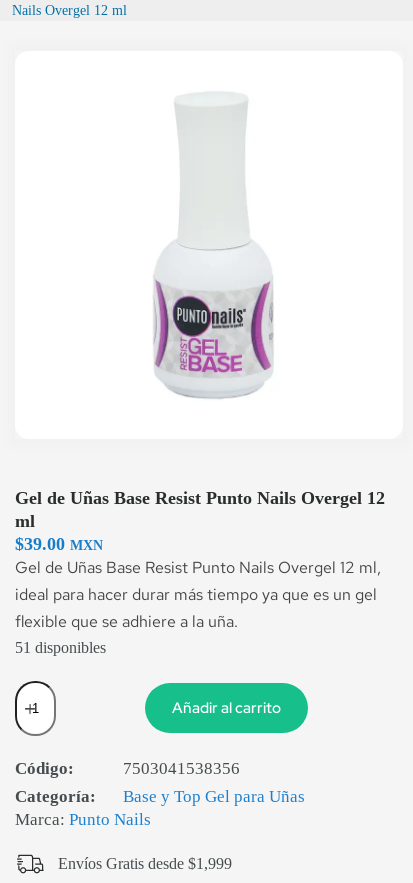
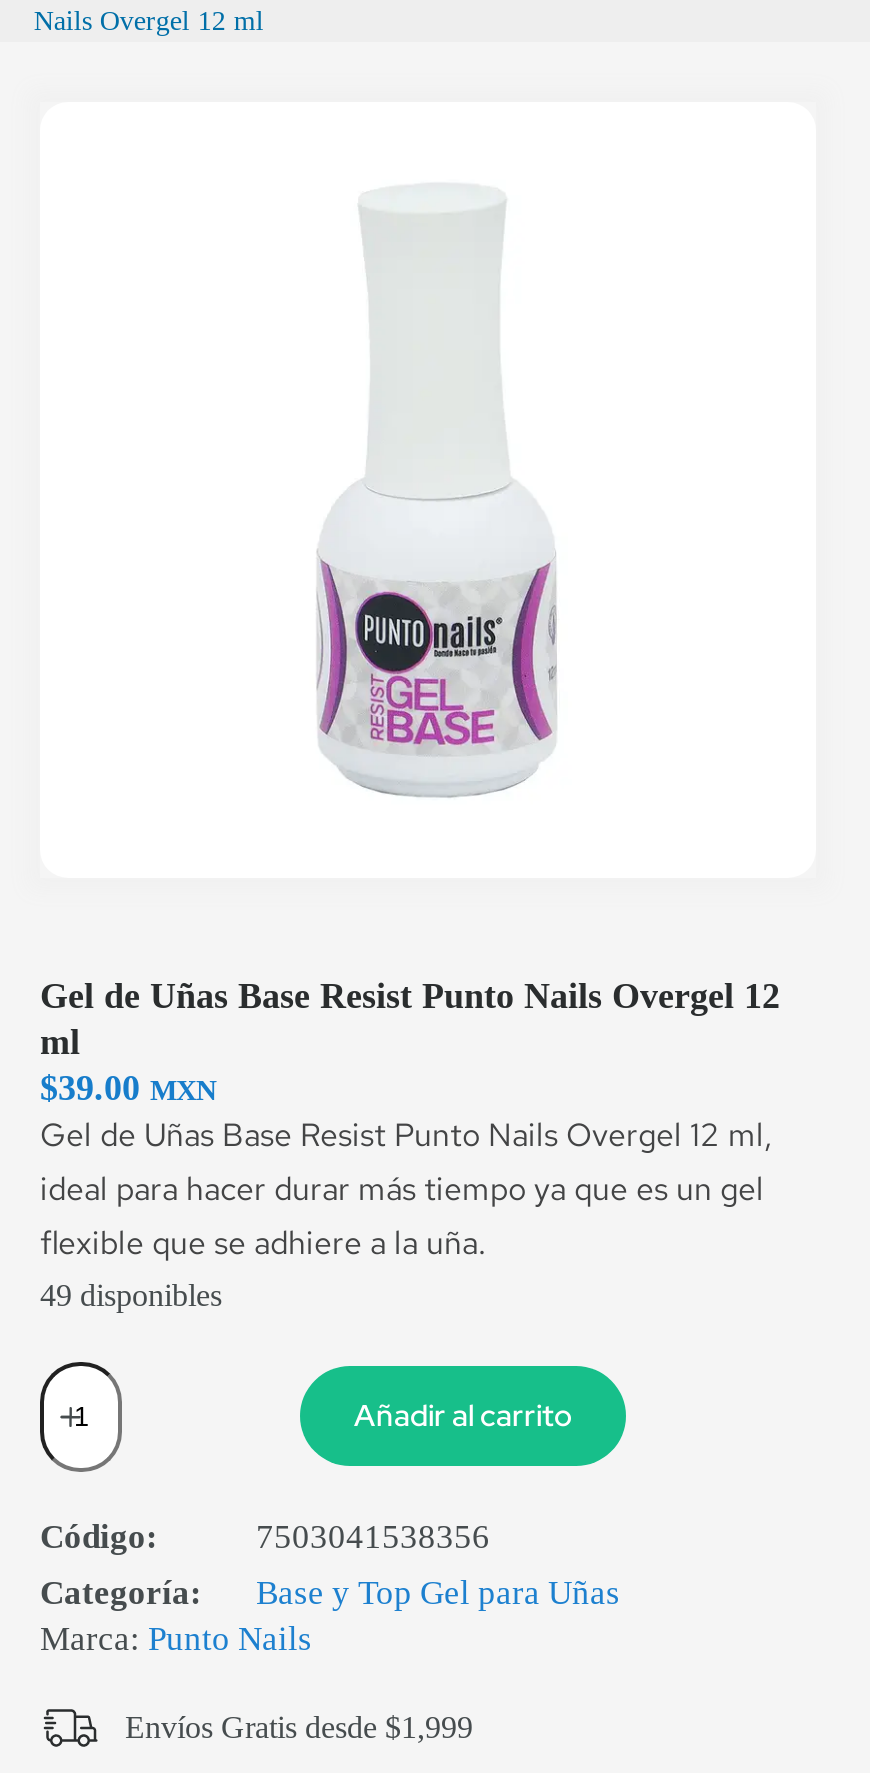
[15,639,106,656] 51 disponibles -> [40,1278,222,1312] 49 disponibles

